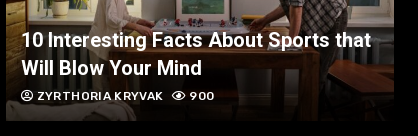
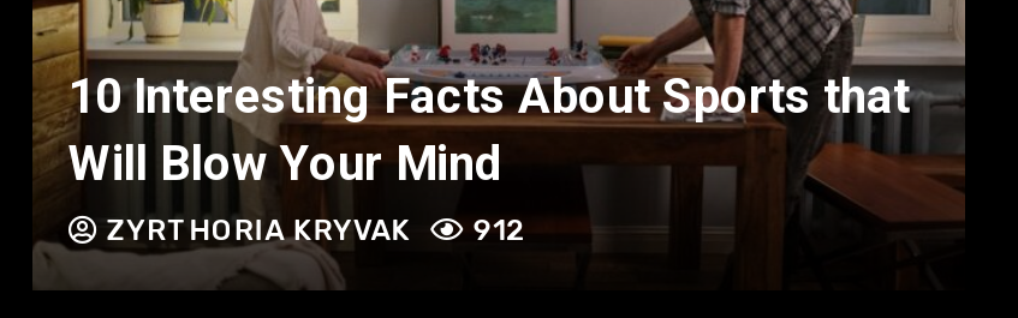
[33,89,214,103] ZYRTHORIA KRYVAK 900 -> [98,215,526,248] ZYRTHORIA KRYVAK 912

